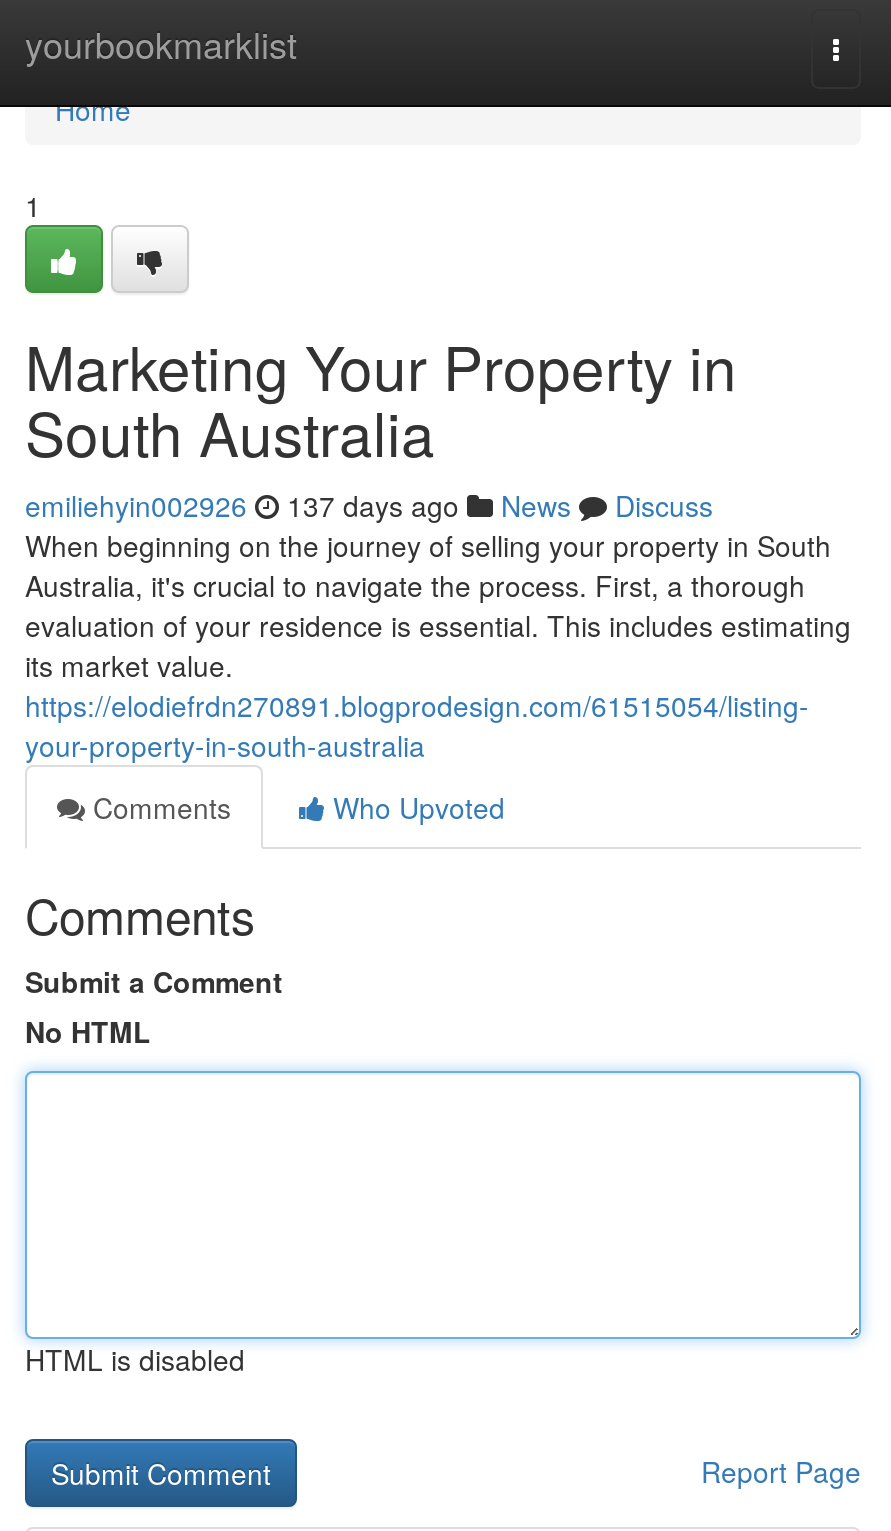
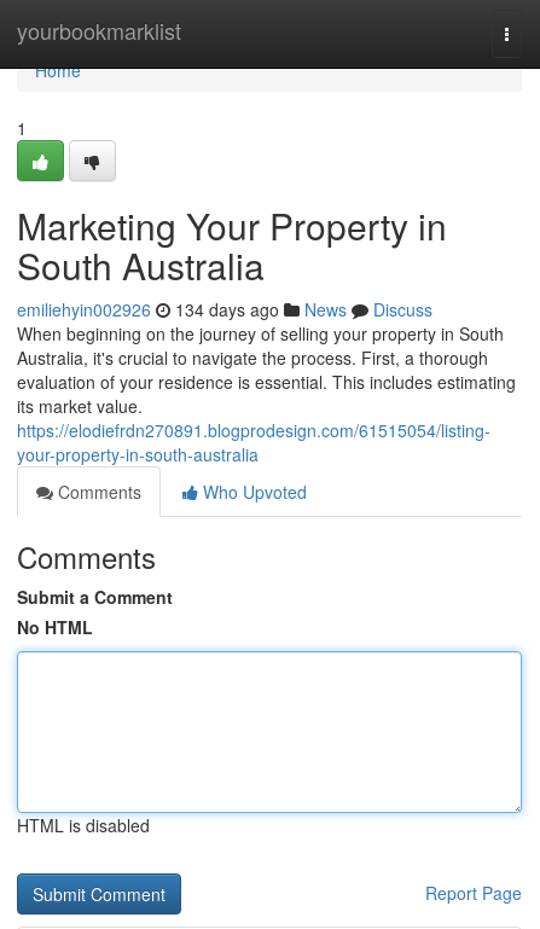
[25,485,713,525] emiliehyin002926 137 days ago News Discuss -> [17,297,432,321] emiliehyin002926 134 days ago News Discuss

